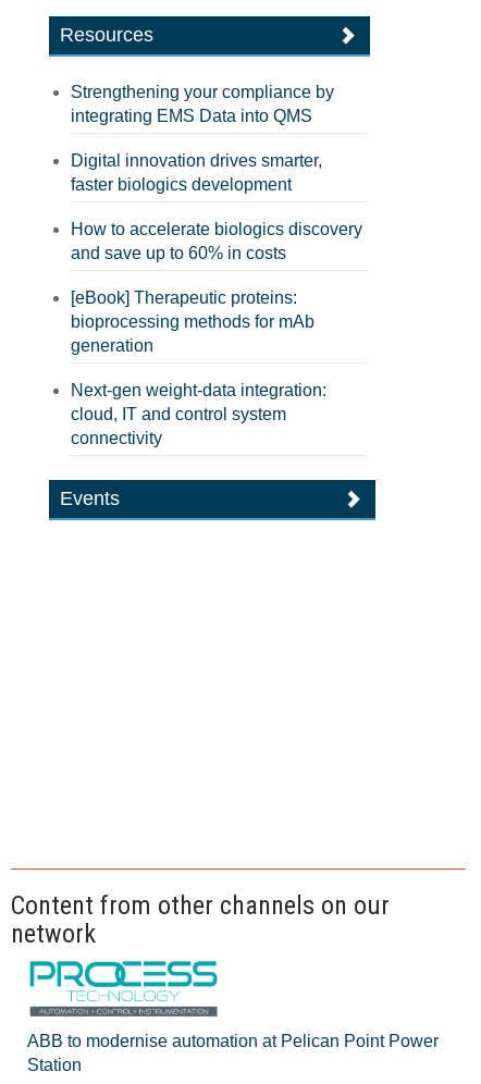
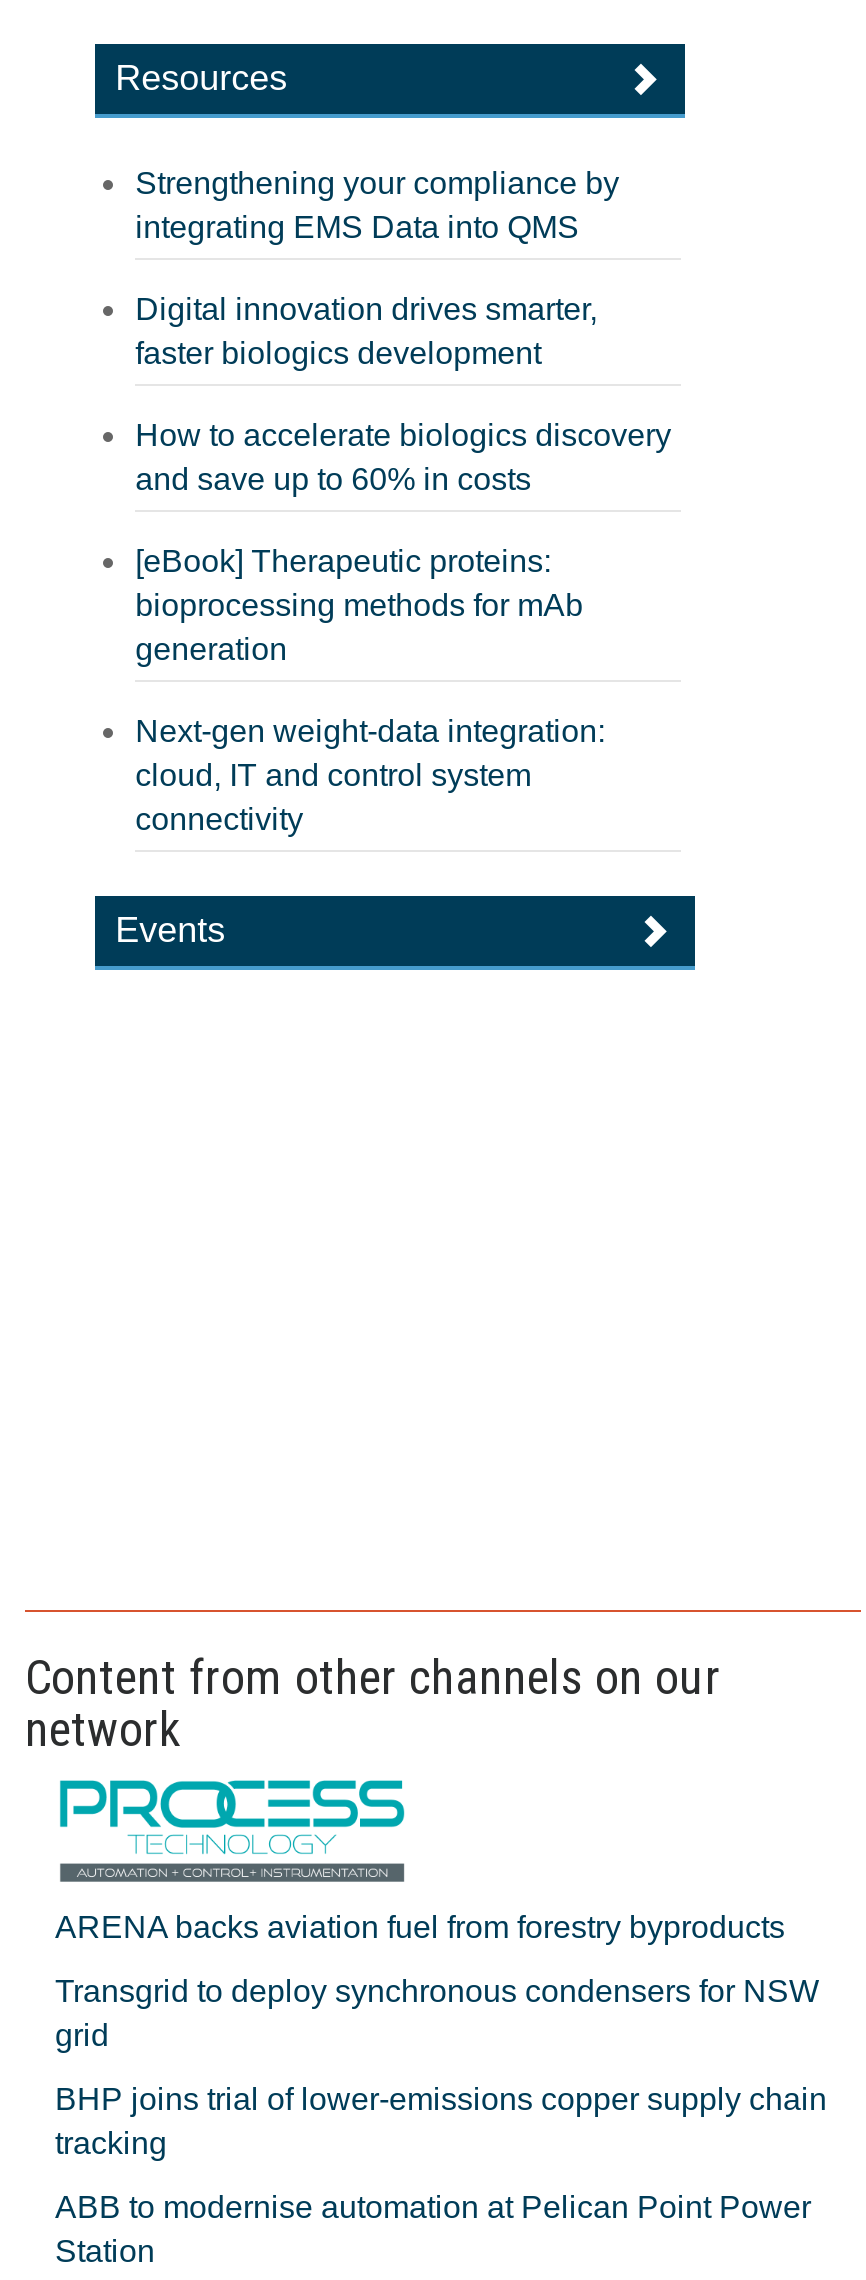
none -> [55,1910,827,2160] ARENA backs aviation fuel from forestry byproducts | Transgrid to deploy synchronous condensers for NSW | grid | BHP joins trial of lower‍-‍emissions copper supply chain | tracking

